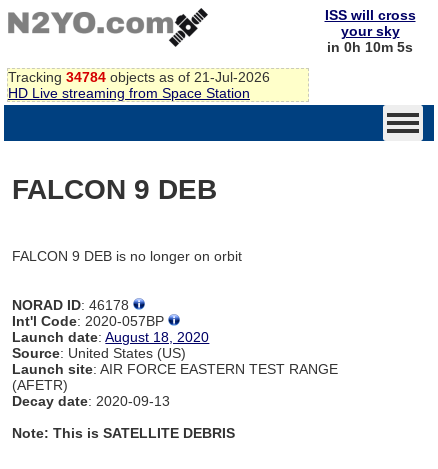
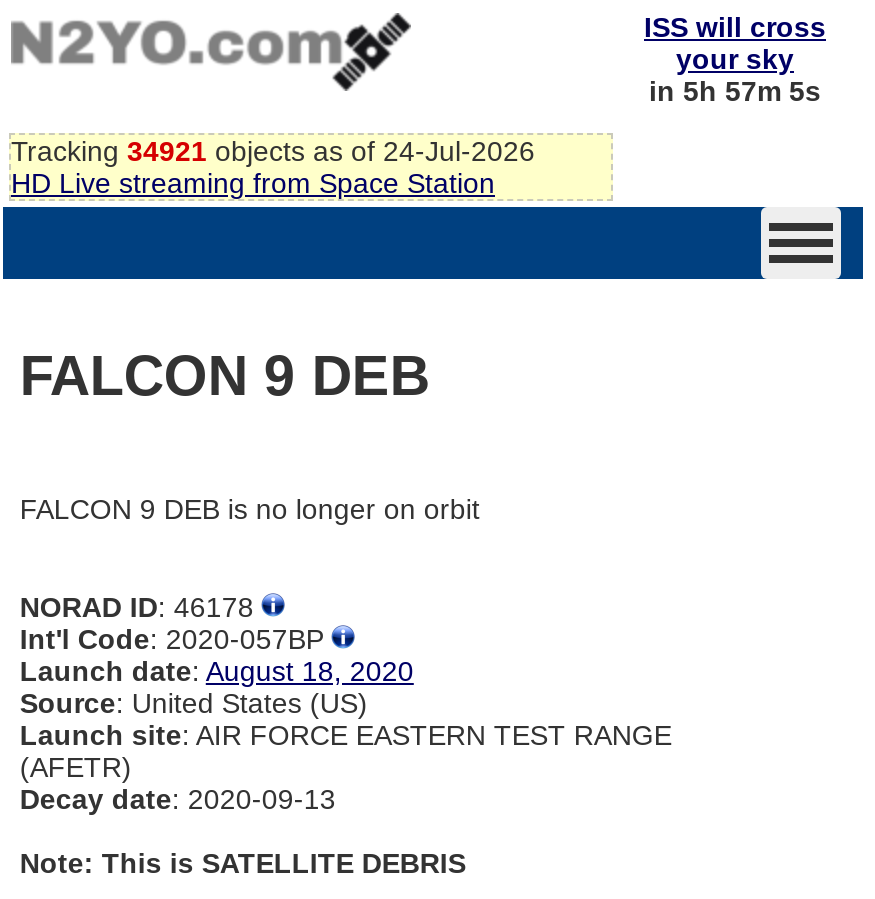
[327,39,413,55] in 0h 10m 5s -> [649,75,821,107] in 5h 57m 5s
[8,69,270,85] Tracking 34784 objects as of 21-Jul-2026 -> [11,135,535,167] Tracking 34921 objects as of 24-Jul-2026

